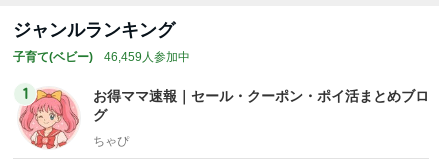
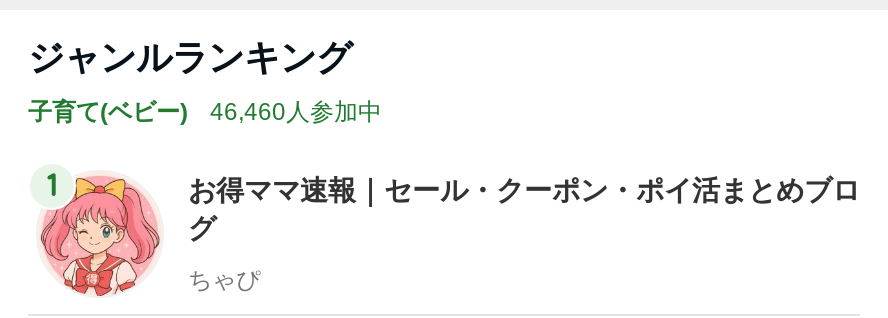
[13,50,190,64] 子育て(ベビー) 46,459人参加中 -> [28,98,382,126] 子育て(ベビー) 46,460人参加中

